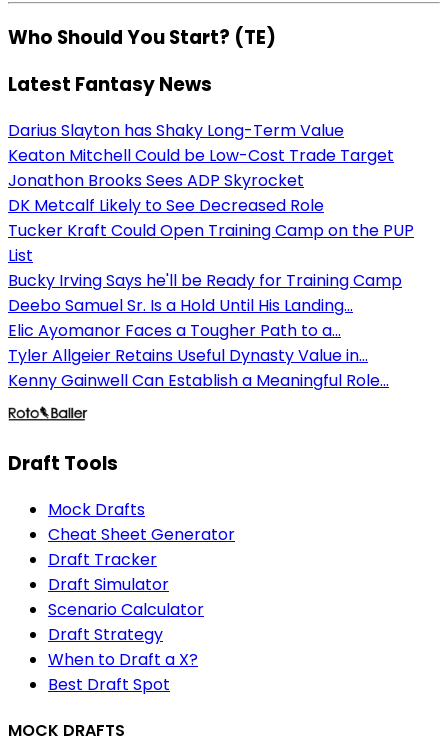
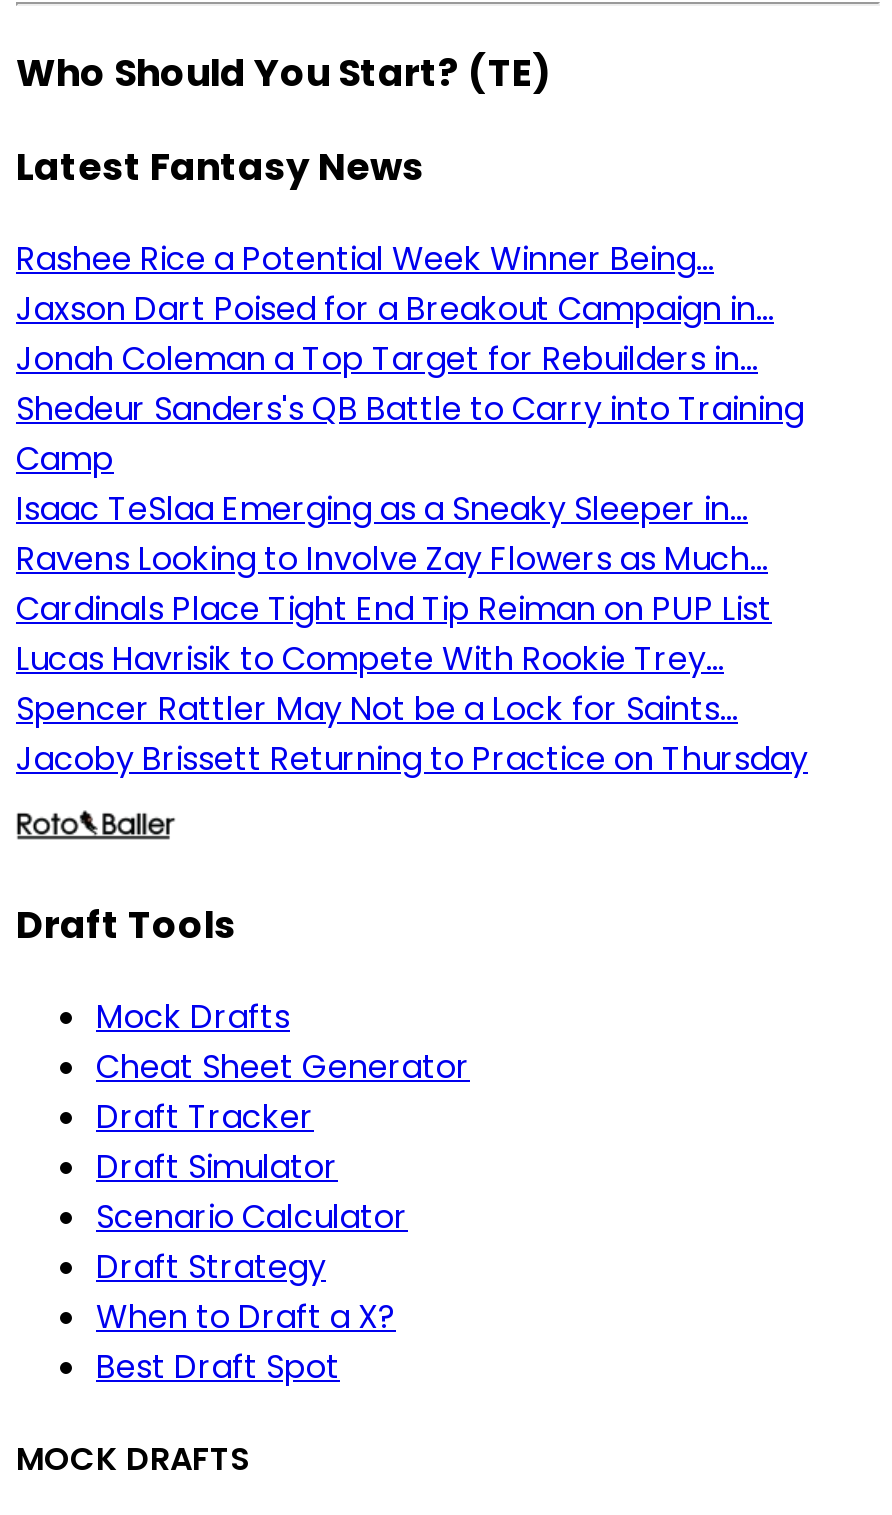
[8,119,414,392] Darius Slayton has Shaky Long-Term Value | Keaton Mitchell Could be Low-Cost Trade Target | Jonathon Brooks Sees ADP Skyrocket | DK Metcalf Likely to See Decreased Role | Tucker Kraft Could Open Training Camp on the PUP | List | Bucky Irving Says he'll be Ready for Training Camp | Deebo Samuel Sr. Is a Hold Until His Landing... | Elic Ayomanor Faces a Tougher Path to a... | Tyler Allgeier Retains Useful Dynasty Value in... | Kenny Gainwell Can Establish a Meaningful Role... -> [16,236,808,782] Rashee Rice a Potential Week Winner Being... | Jaxson Dart Poised for a Breakout Campaign in... | Jonah Coleman a Top Target for Rebuilders in... | Shedeur Sanders's QB Battle to Carry into Training | Camp | Isaac TeSlaa Emerging as a Sneaky Sleeper in... | Ravens Looking to Involve Zay Flowers as Much... | Cardinals Place Tight End Tip Reiman on PUP List | Lucas Havrisik to Compete With Rookie Trey... | Spencer Rattler May Not be a Lock for Saints... | Jacoby Brissett Returning to Practice on Thursday

